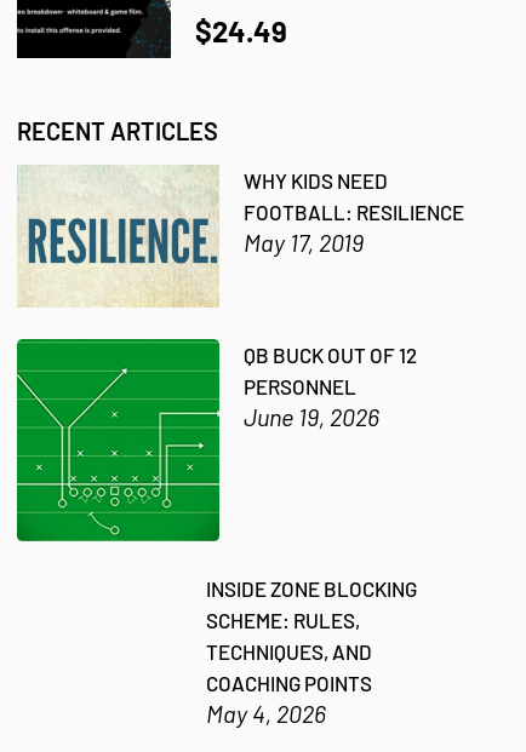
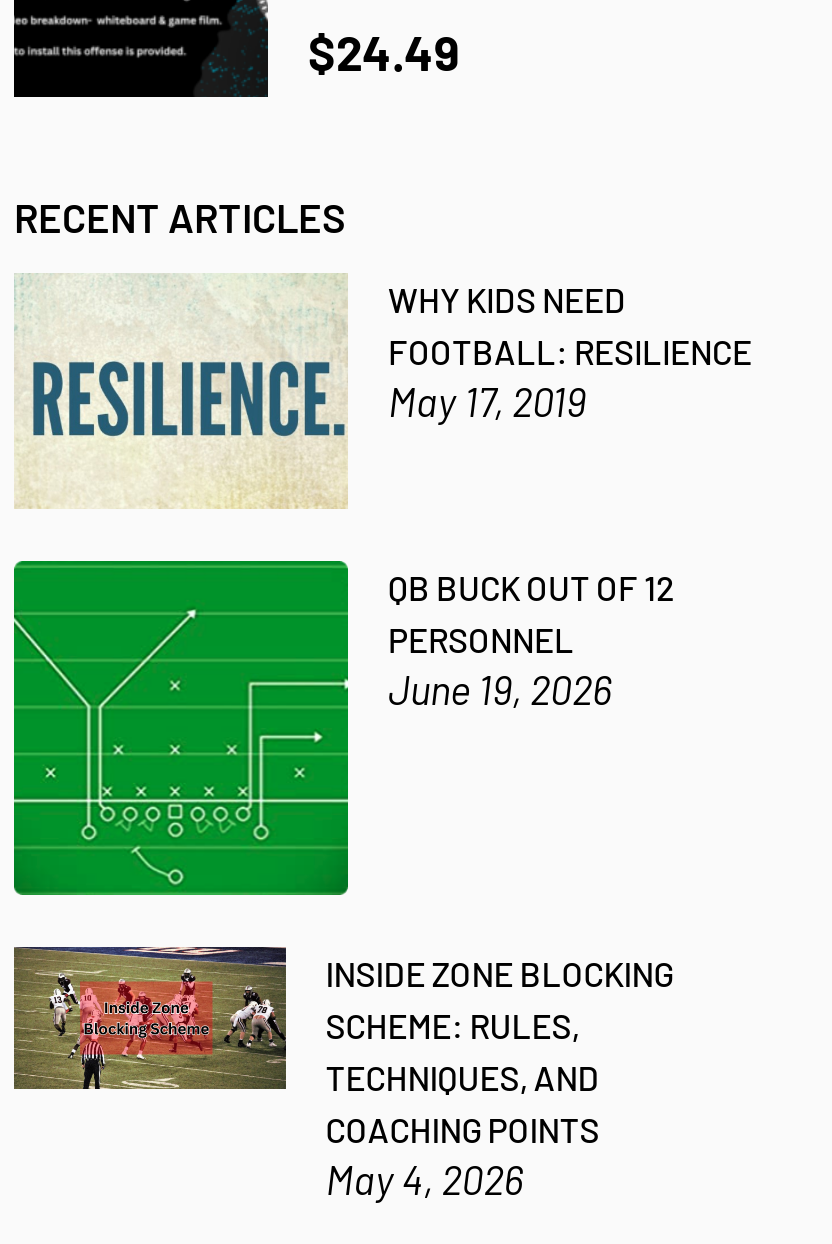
none -> [12,944,288,1092] [image]

